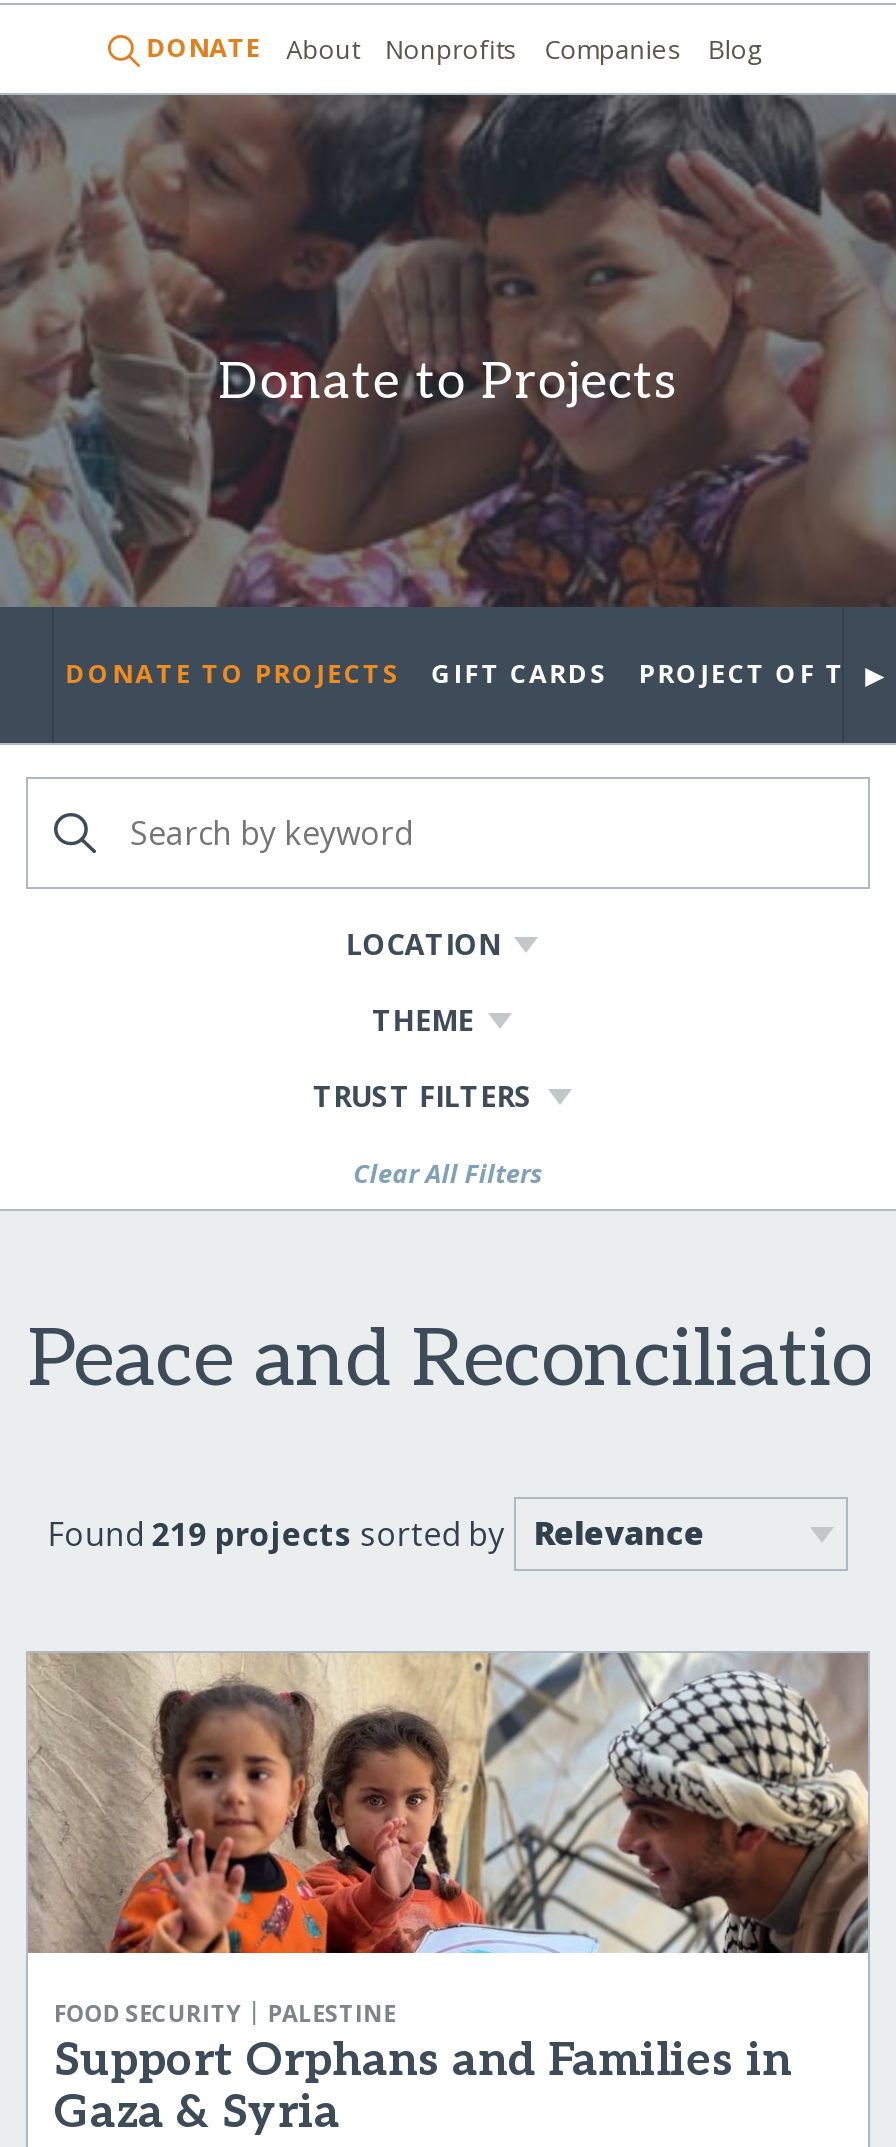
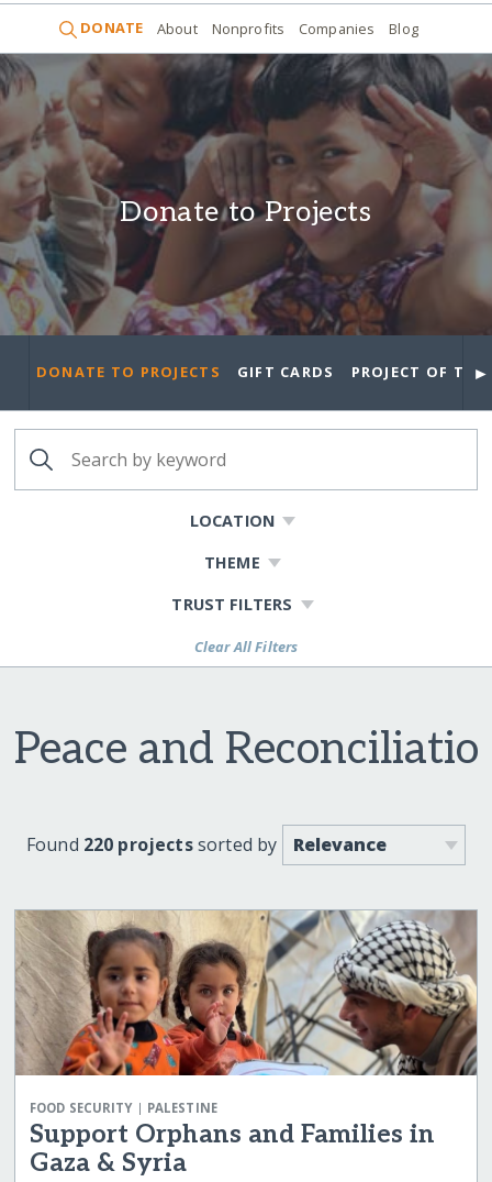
[48,1512,513,1556] Found 219 projects sorted by -> [26,833,282,857] Found 220 projects sorted by

